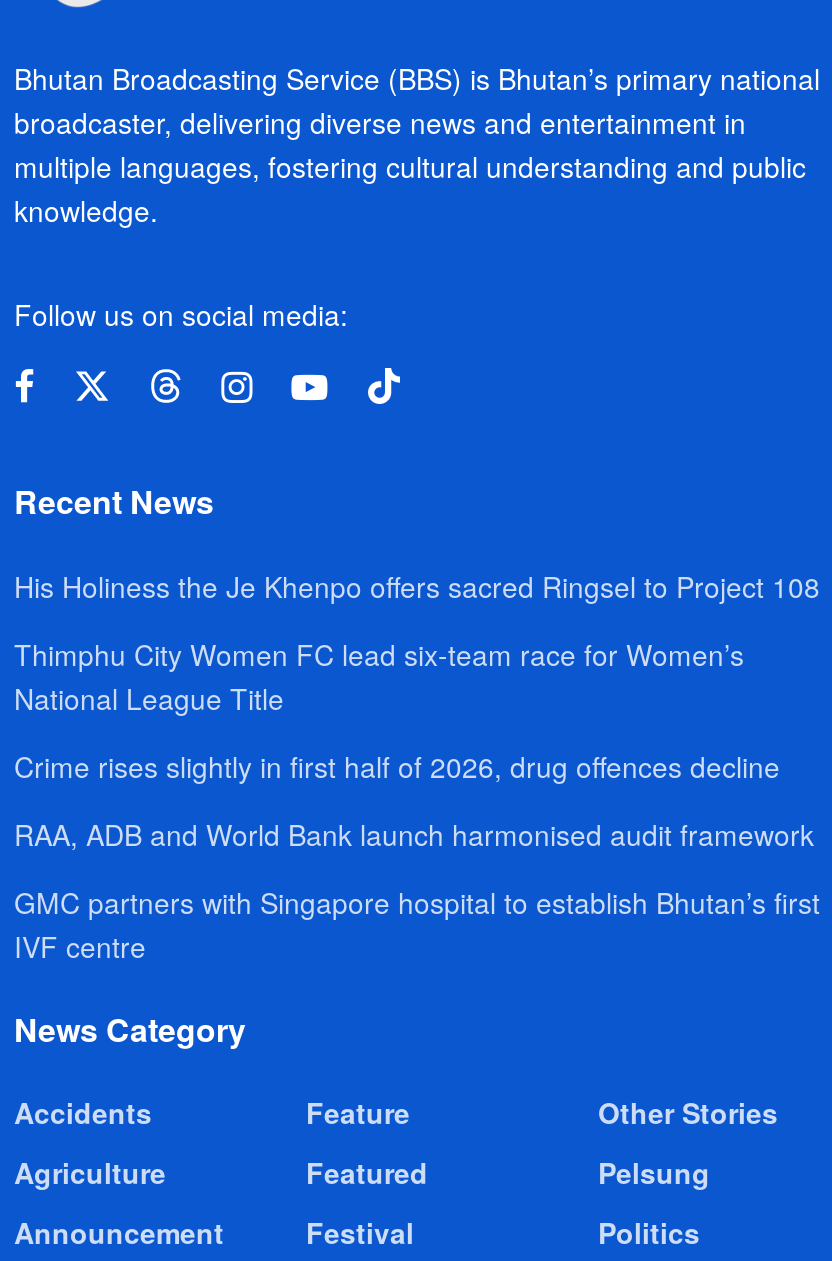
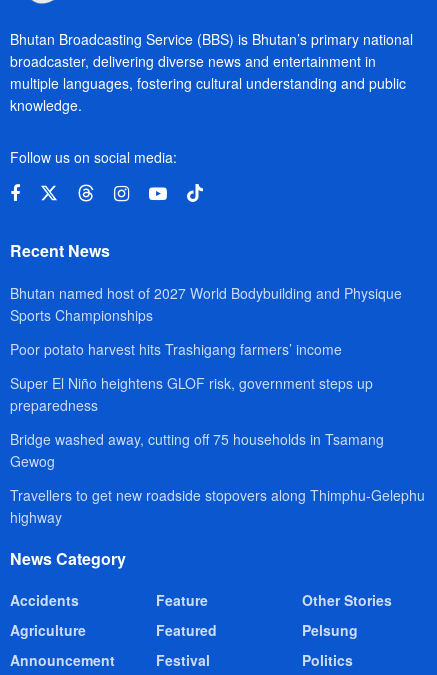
[14,566,820,606] His Holiness the Je Khenpo offers sacred Ringsel to Project 108 -> [10,283,402,325] Bhutan named host of 2027 World Bodybuilding and Physique | Sports Championships
[14,634,744,718] Thimphu City Women FC lead six-team race for Women’s | National League Title -> [10,339,342,359] Poor potato harvest hits Trashigang farmers’ income
[14,746,780,786] Crime rises slightly in first half of 2026, drug offences decline -> [10,373,373,415] Super El Niño heightens GLOF risk, government steps up | preparedness
[14,814,814,854] RAA, ADB and World Bank launch harmonised audit framework -> [10,429,384,471] Bridge washed away, cutting off 75 households in Tsamang | Gewog
[14,882,820,966] GMC partners with Singapore hospital to establish Bhutan’s first | IVF centre -> [10,485,425,527] Travellers to get new roadside stopovers along Thimphu-Gelephu | highway

